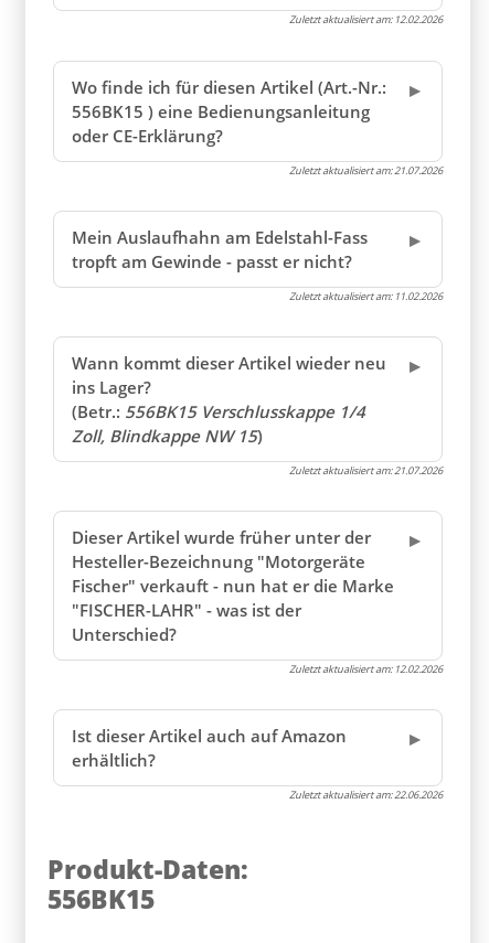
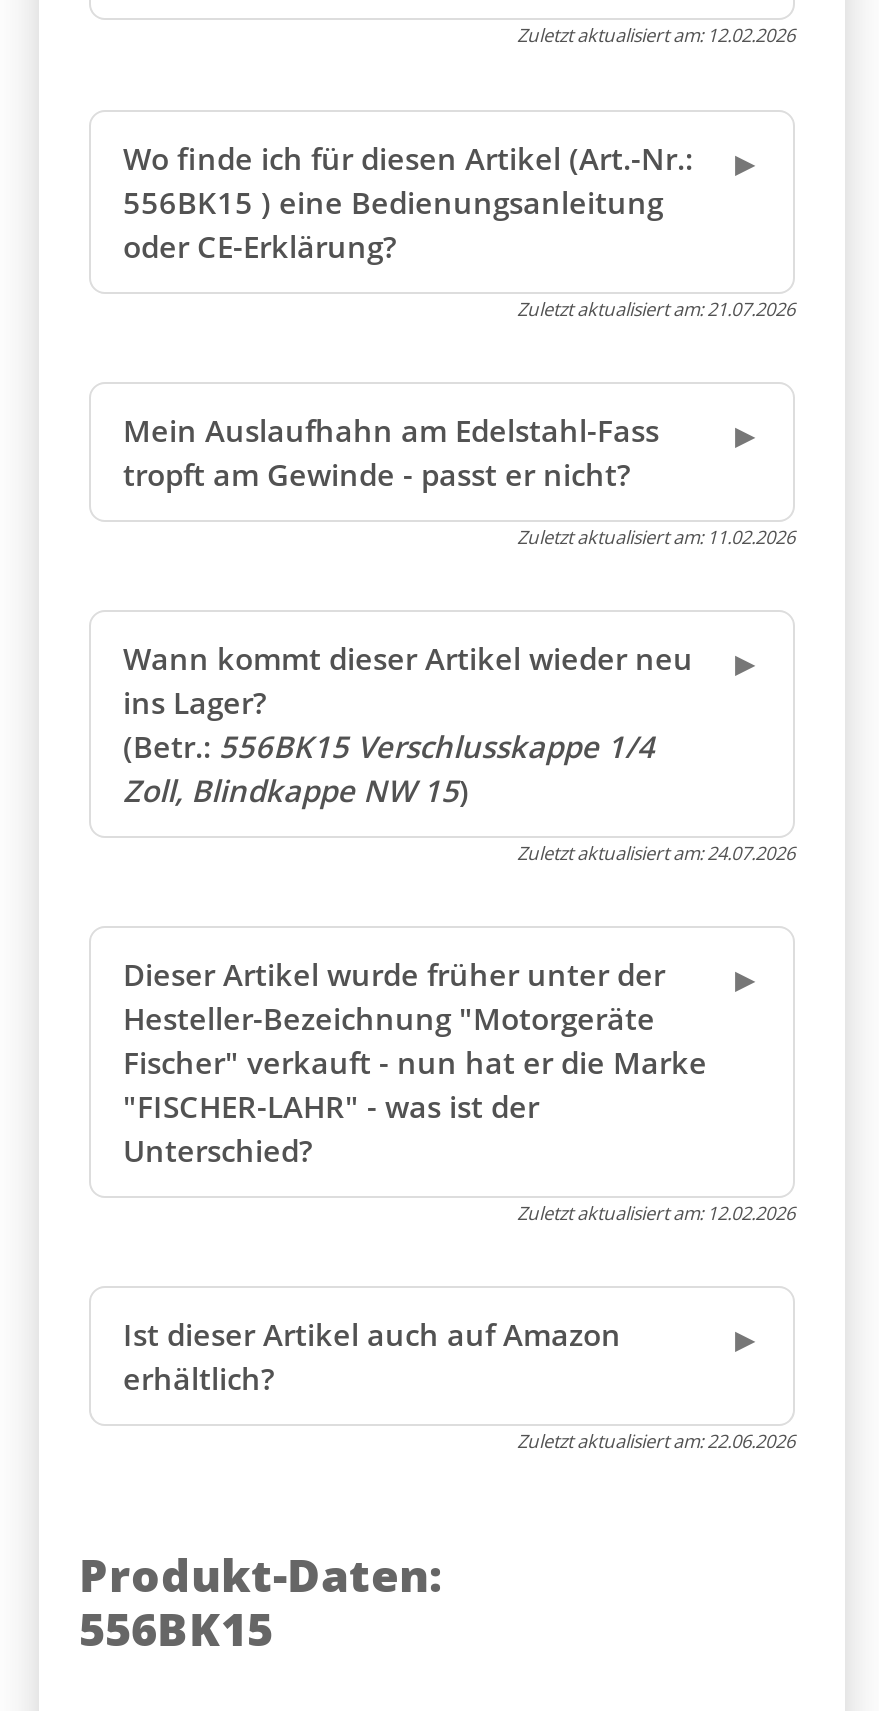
[289,463,443,478] Zuletzt aktualisiert am:21.07.2026 -> [517,840,795,866] Zuletzt aktualisiert am:24.07.2026

